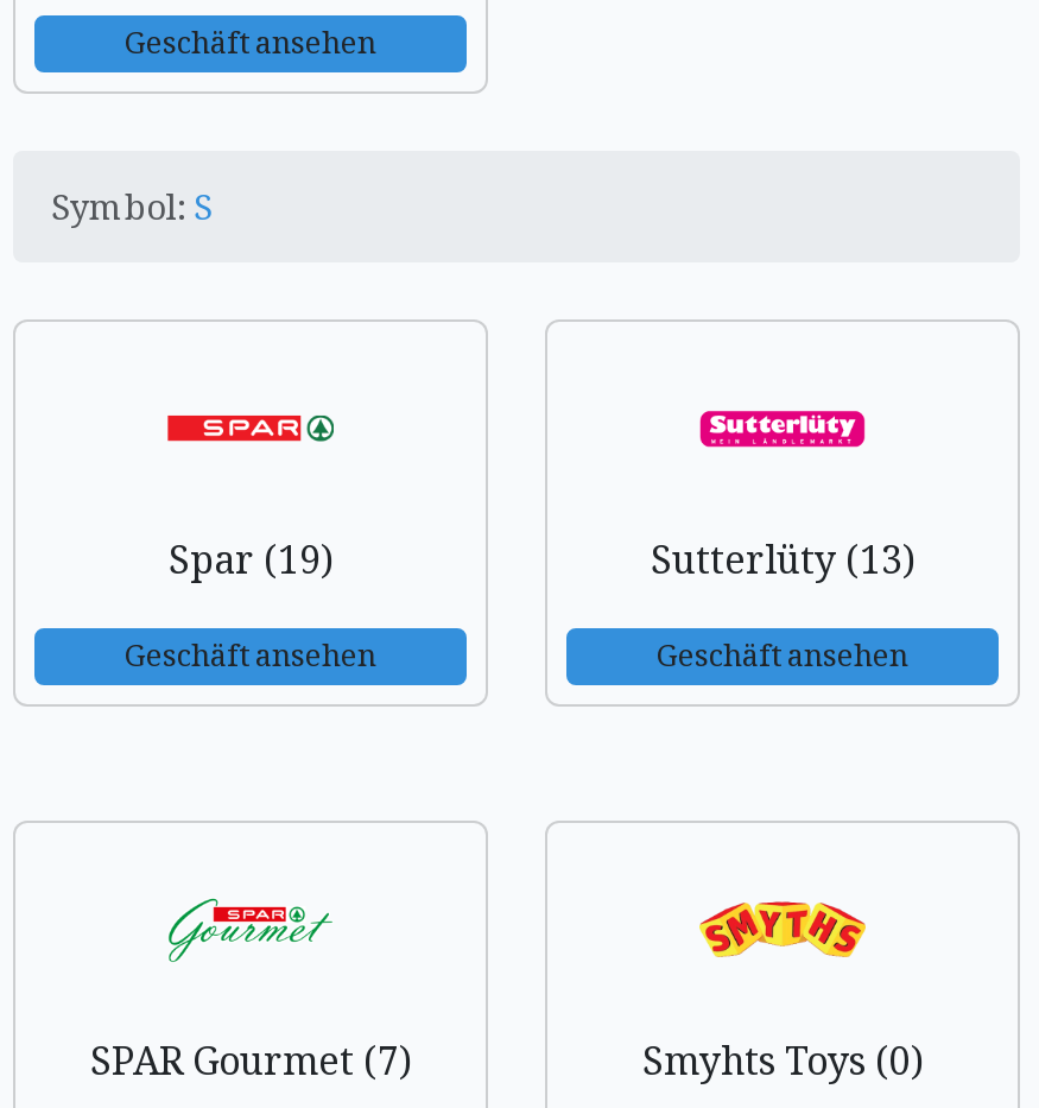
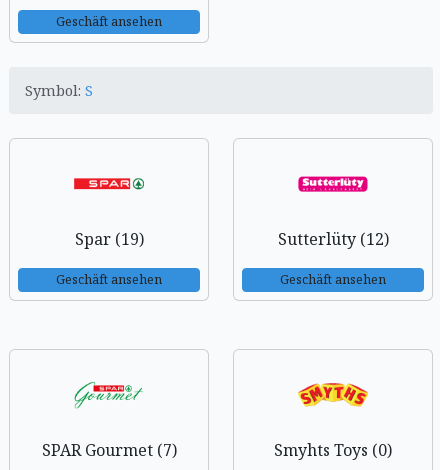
[651,533,914,585] Sutterlüty (13) -> [277,228,388,250] Sutterlüty (12)

